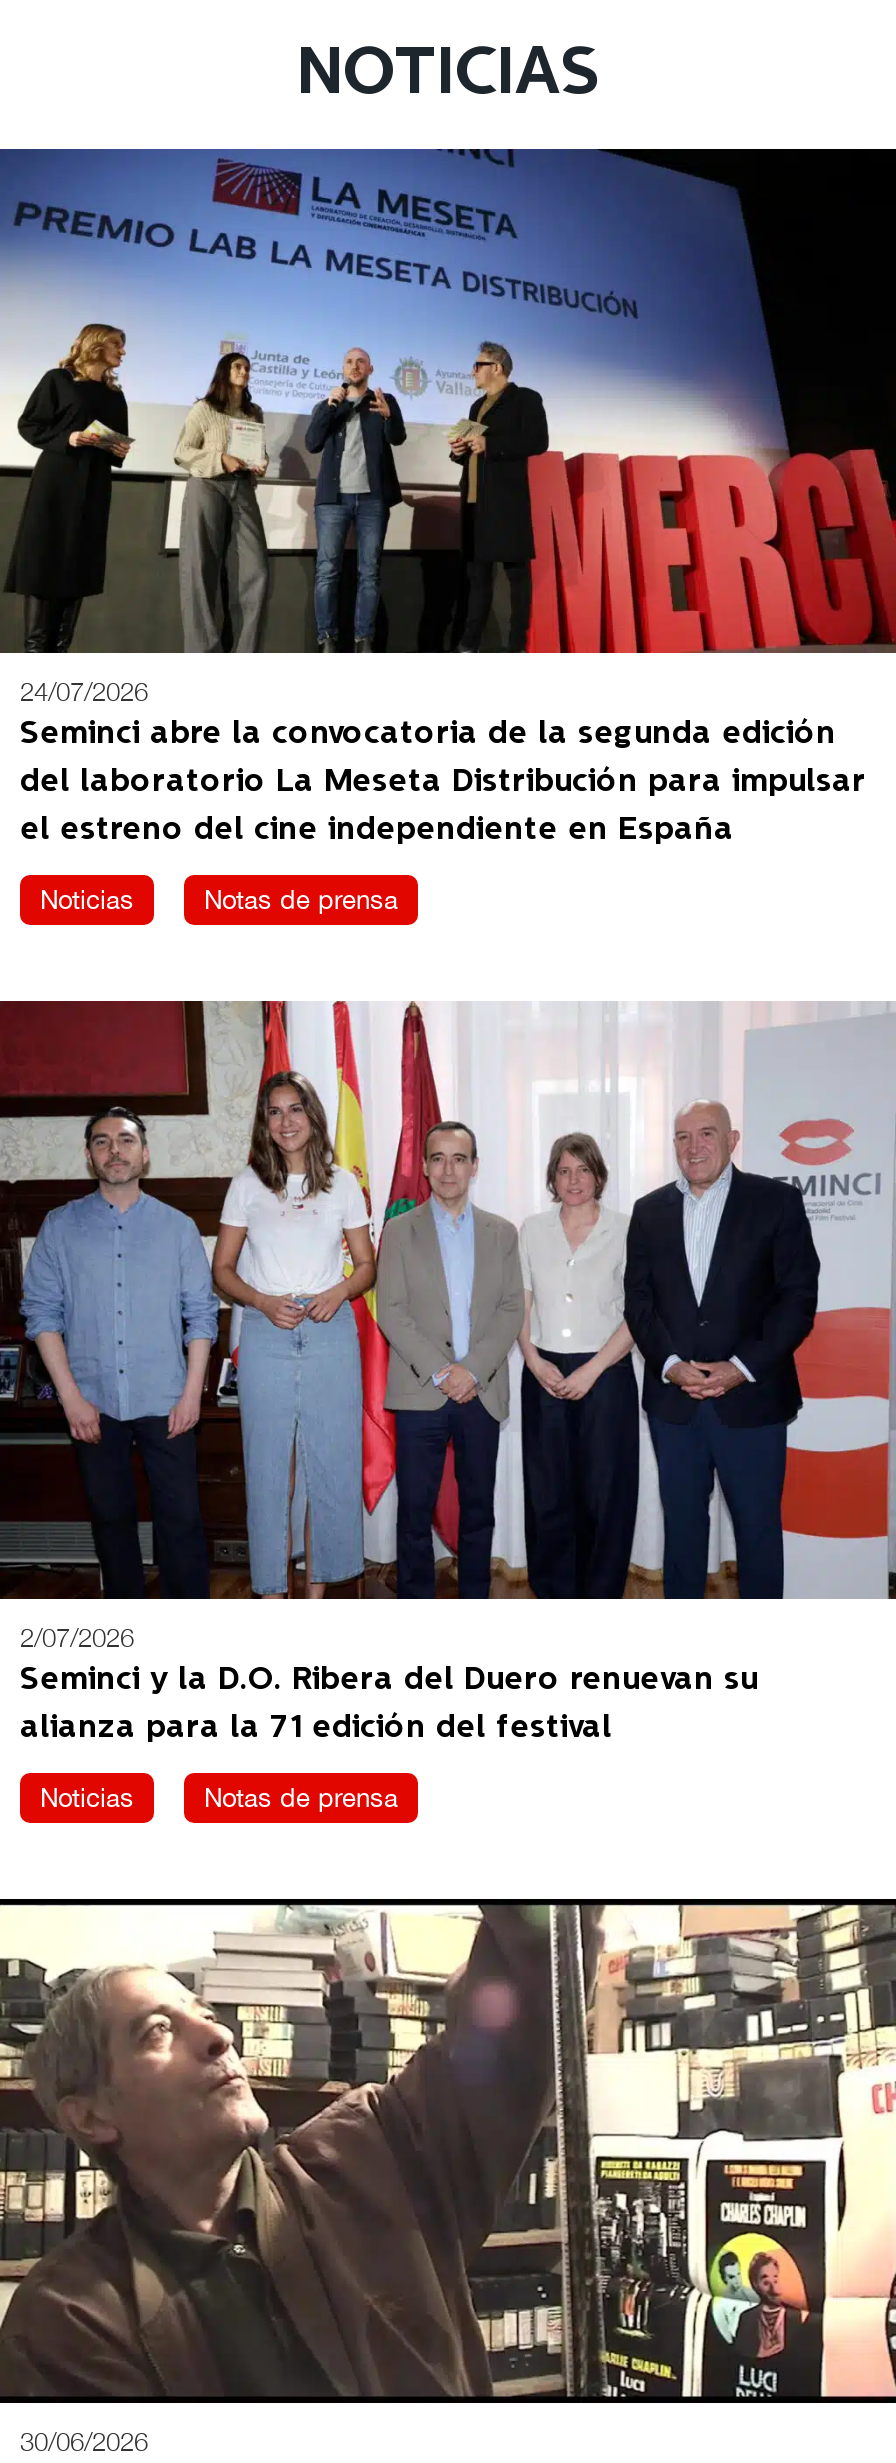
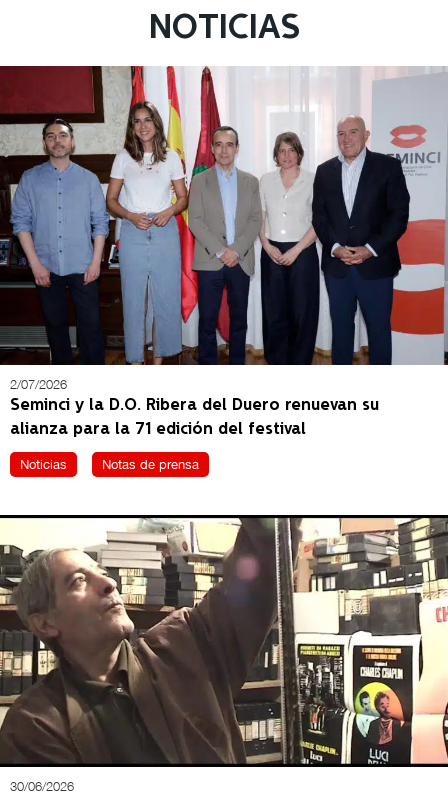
[6,147,890,915] [image] | 24/07/2026 | Seminci abre la convocatoria de la segunda edición | del laboratorio La Meseta Distribución para impulsar | el estreno del cine independiente en España | Noticias | Notas de prensa -> none

